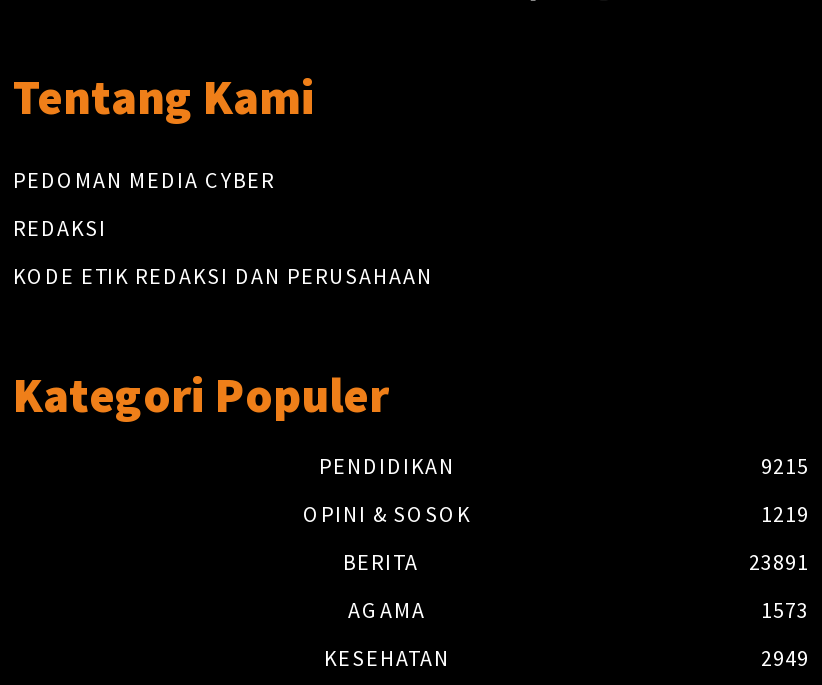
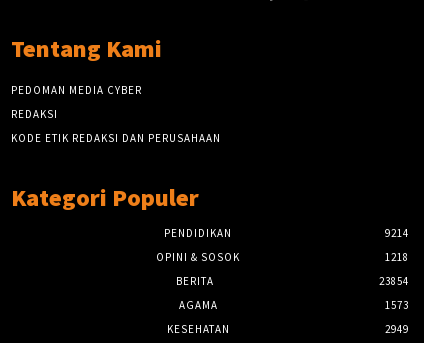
[761,451,809,479] 9215 -> [385,226,409,240] 9214
[761,499,809,527] 1219 -> [385,250,409,264] 1218
[749,547,809,575] 23891 -> [379,274,409,288] 23854

